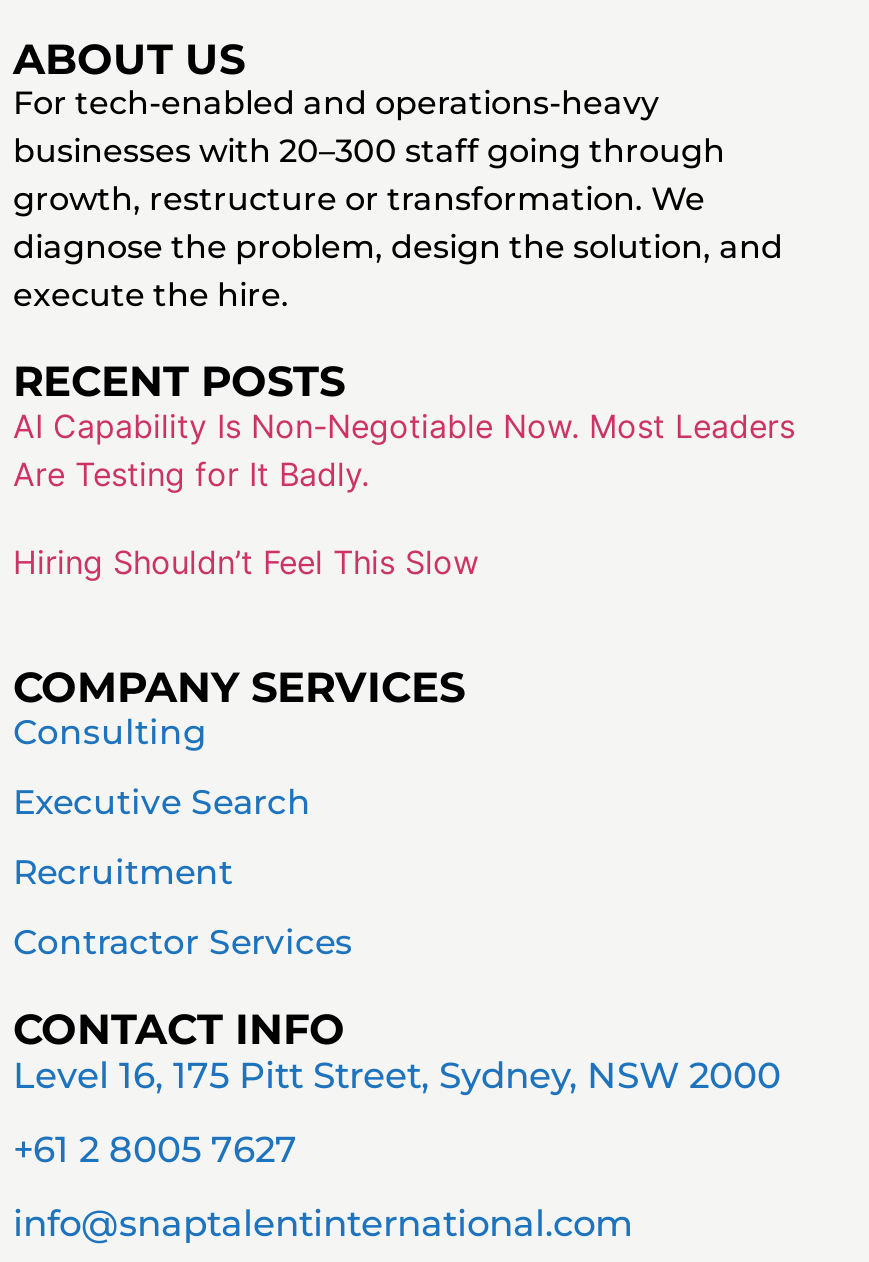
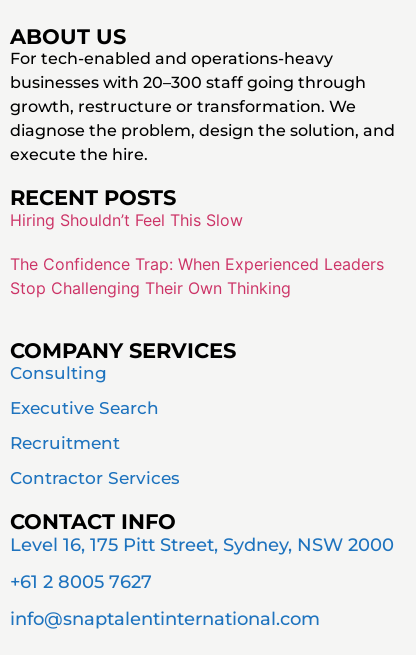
[13,406,795,494] AI Capability Is Non-Negotiable Now. Most Leaders | Are Testing for It Badly. -> none
moved [13,542,479,582] -> [10,210,243,230]: Hiring Shouldn’t Feel This Slow
none -> [10,254,384,298] The Confidence Trap: When Experienced Leaders | Stop Challenging Their Own Thinking

